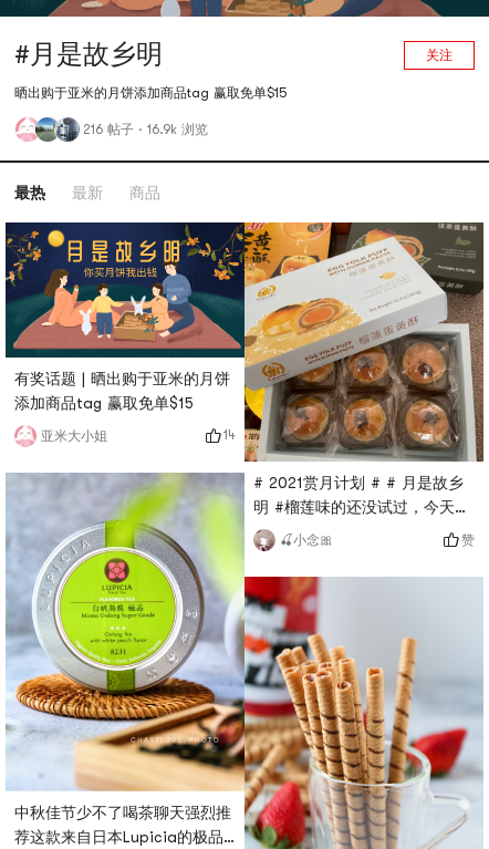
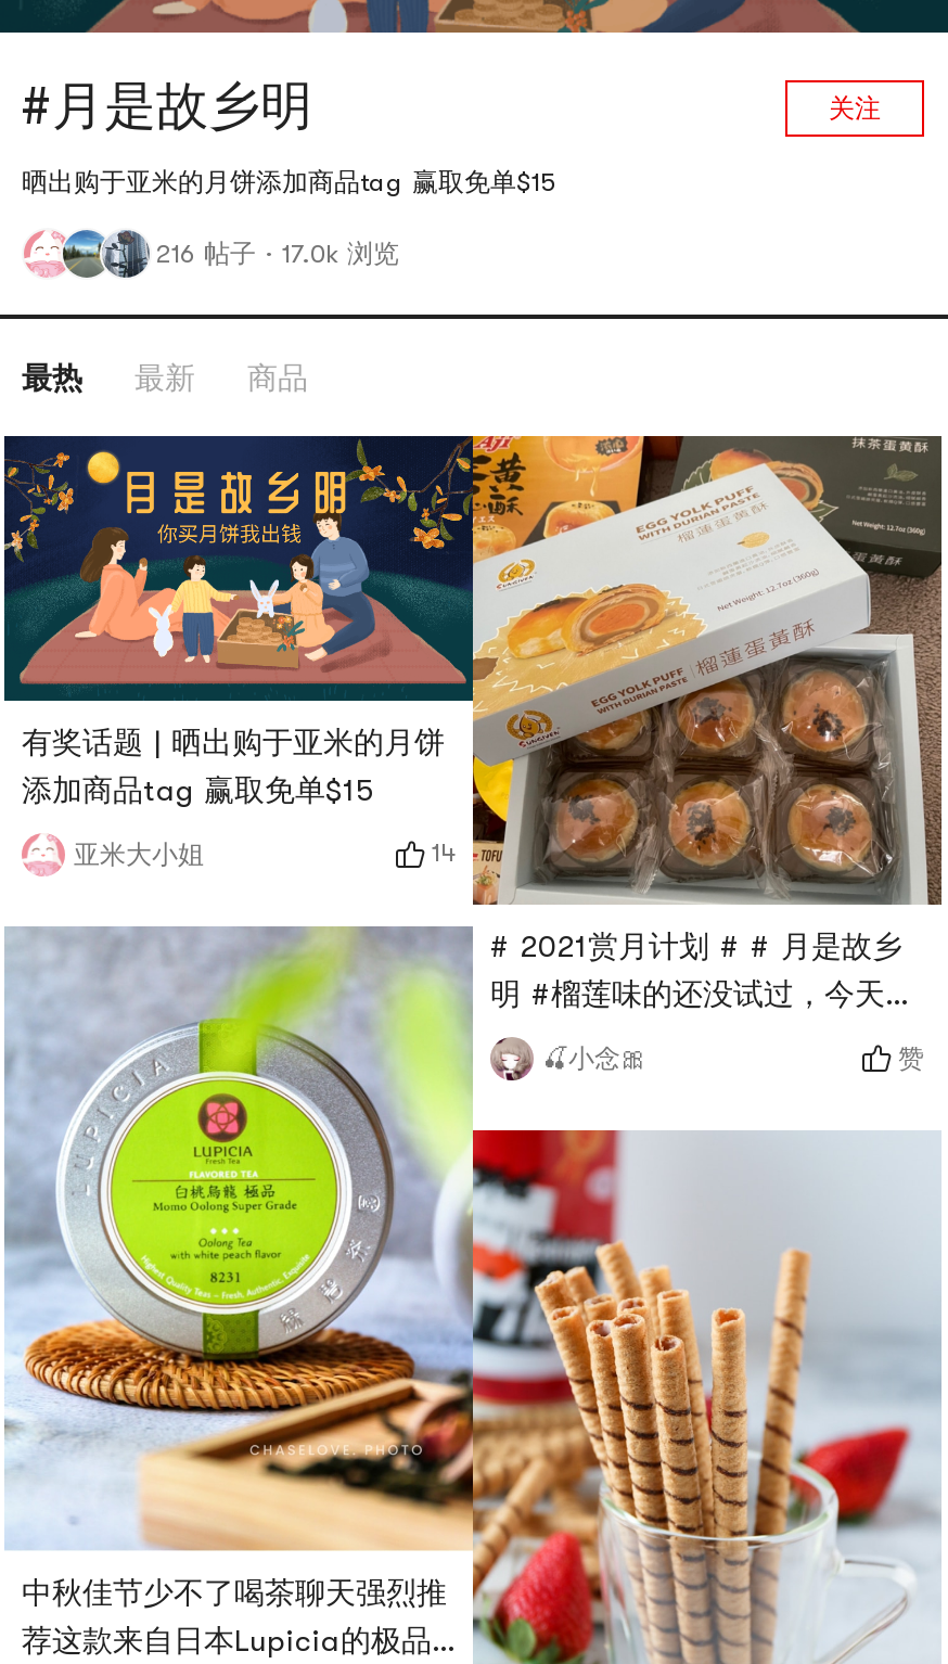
[83,122,208,137] 216 帖子 · 16.9k 浏览 -> [156,239,399,269] 216 帖子 · 17.0k 浏览

